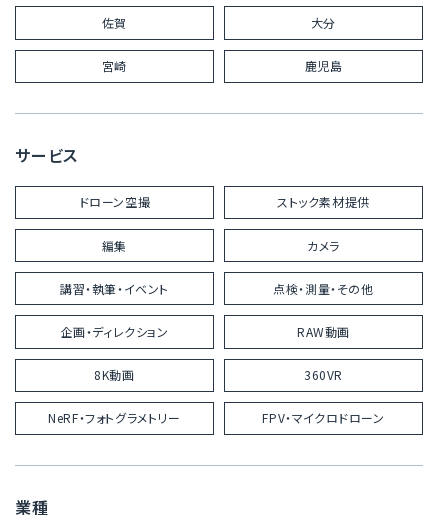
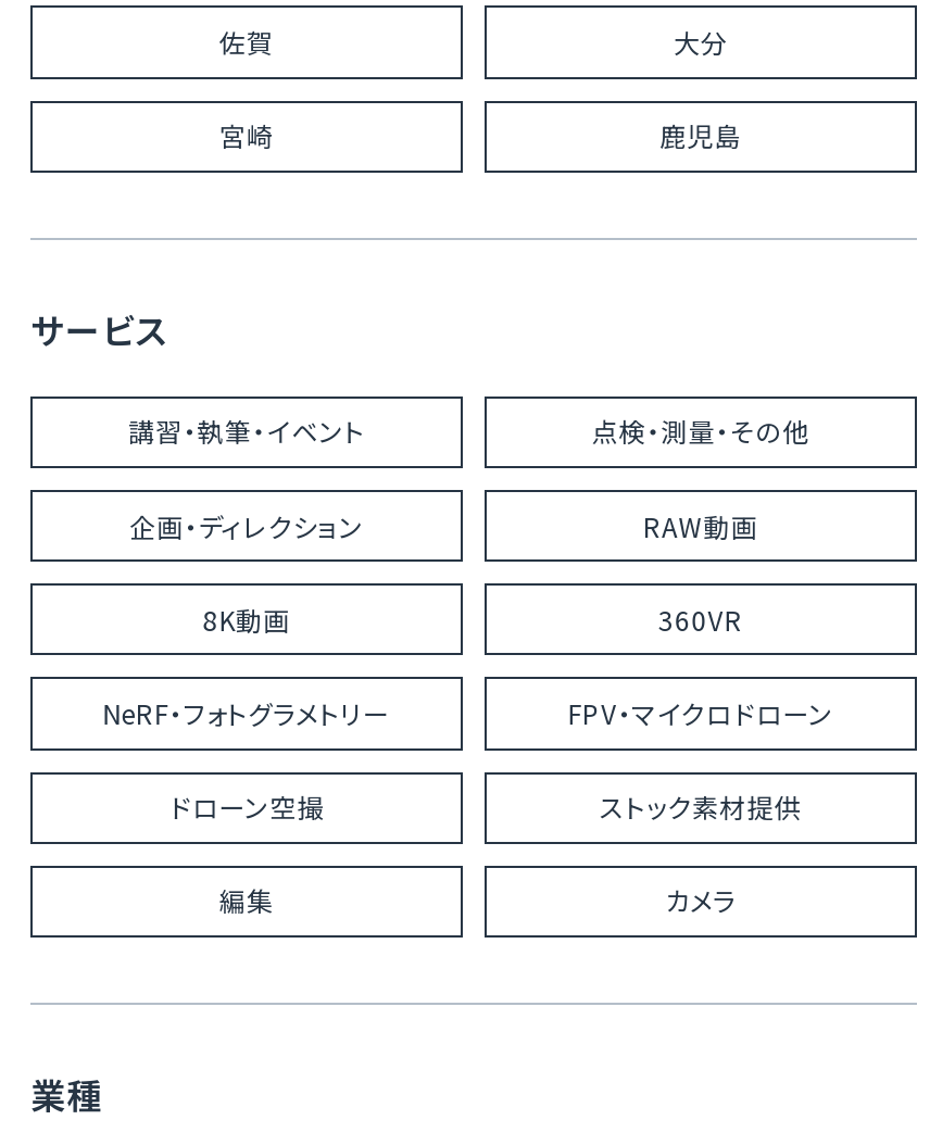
moved [79,193,370,253] -> [169,788,802,919]: ドローン空撮 | ストック素材提供 | 編集 | カメラ
moved [48,280,385,426] -> [103,412,834,731]: 講習・執筆・イベント | 点検・測量・その他 | 企画・ディレクション | RAW動画 | 8K動画 | 360VR | NeRF・フォトグラメトリー | FPV・マイクロドローン

